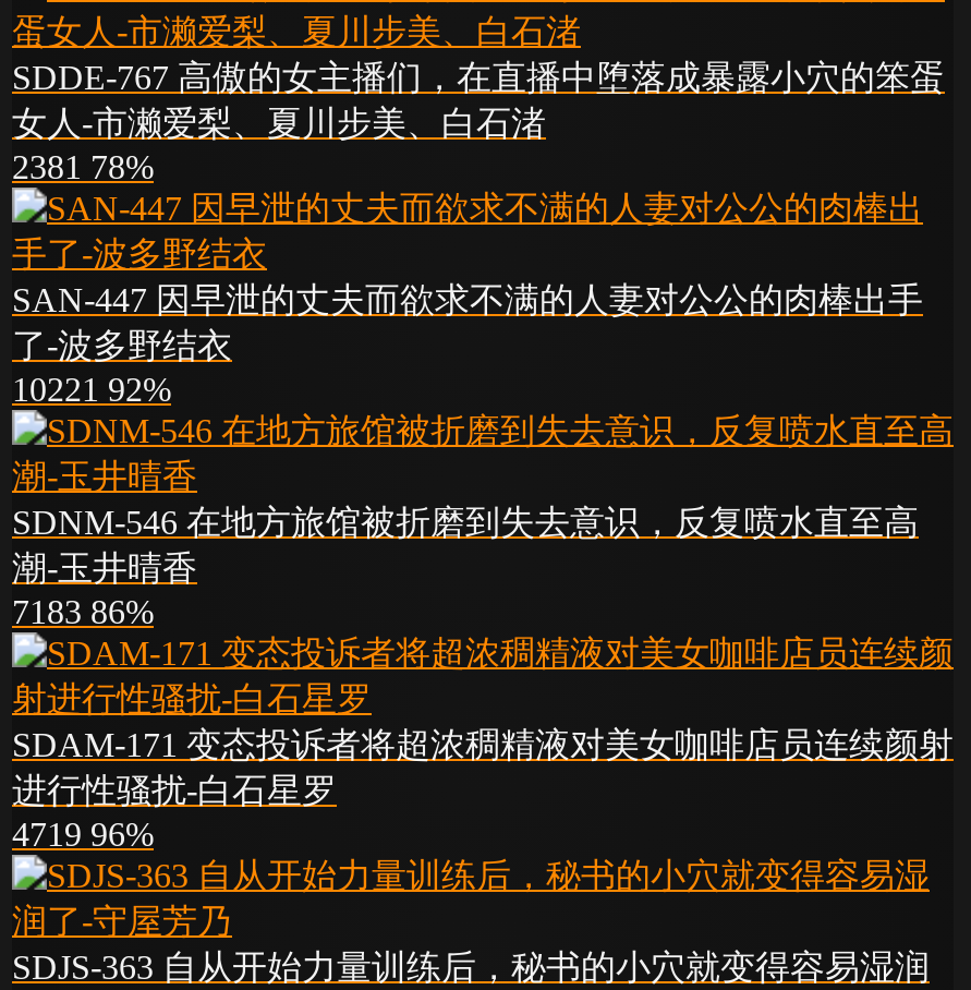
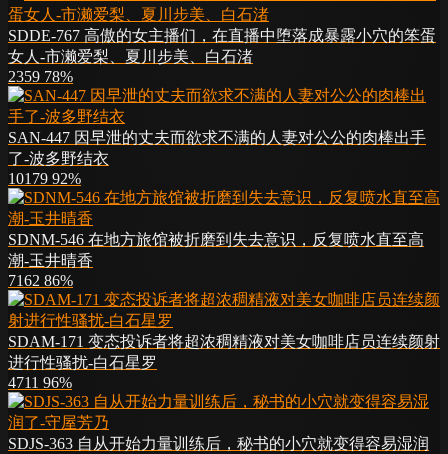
[12,148,154,185] 2381 78% -> [8,68,73,85] 2359 78%
[12,370,171,408] 10221 92% -> [8,170,81,187] 10179 92%
[12,593,154,630] 7183 86% -> [8,272,73,289] 7162 86%
[12,815,154,852] 4719 96% -> [8,374,72,391] 4711 96%

